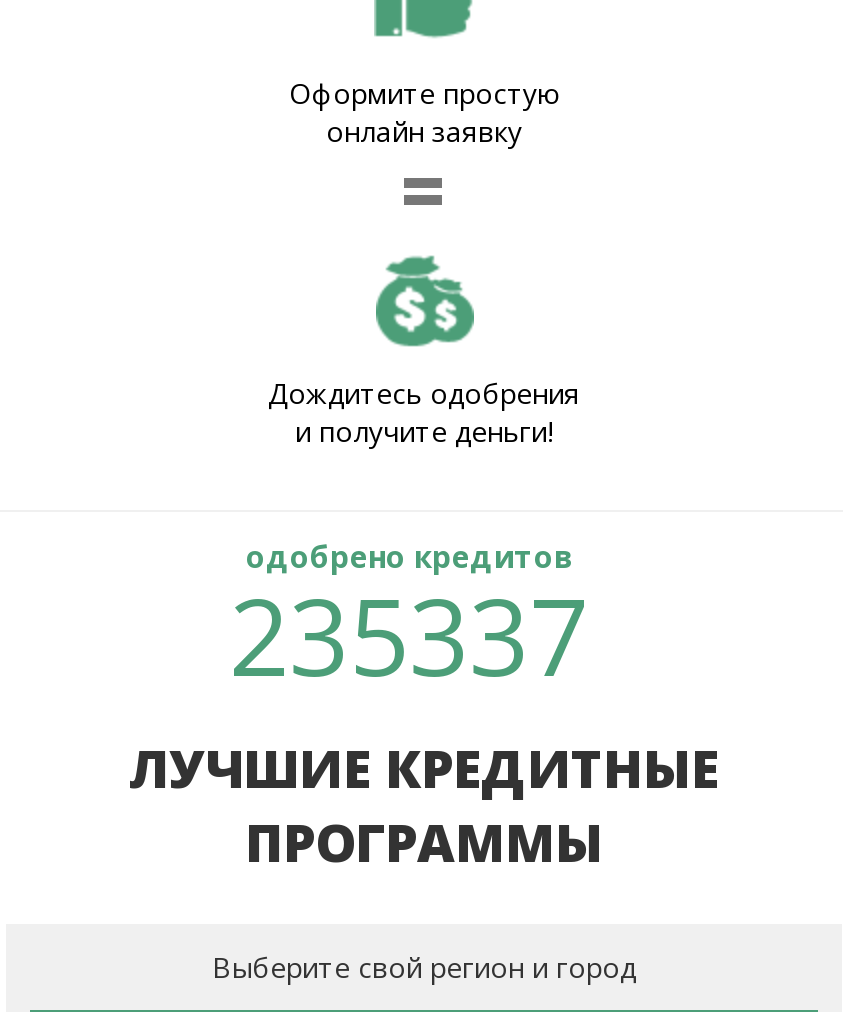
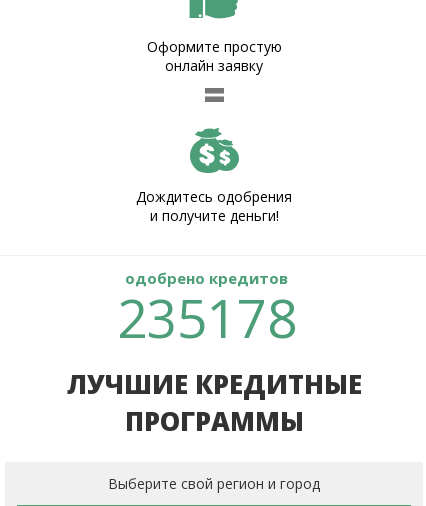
[229,562,589,708] 235337 -> [116,281,296,354] 235178

